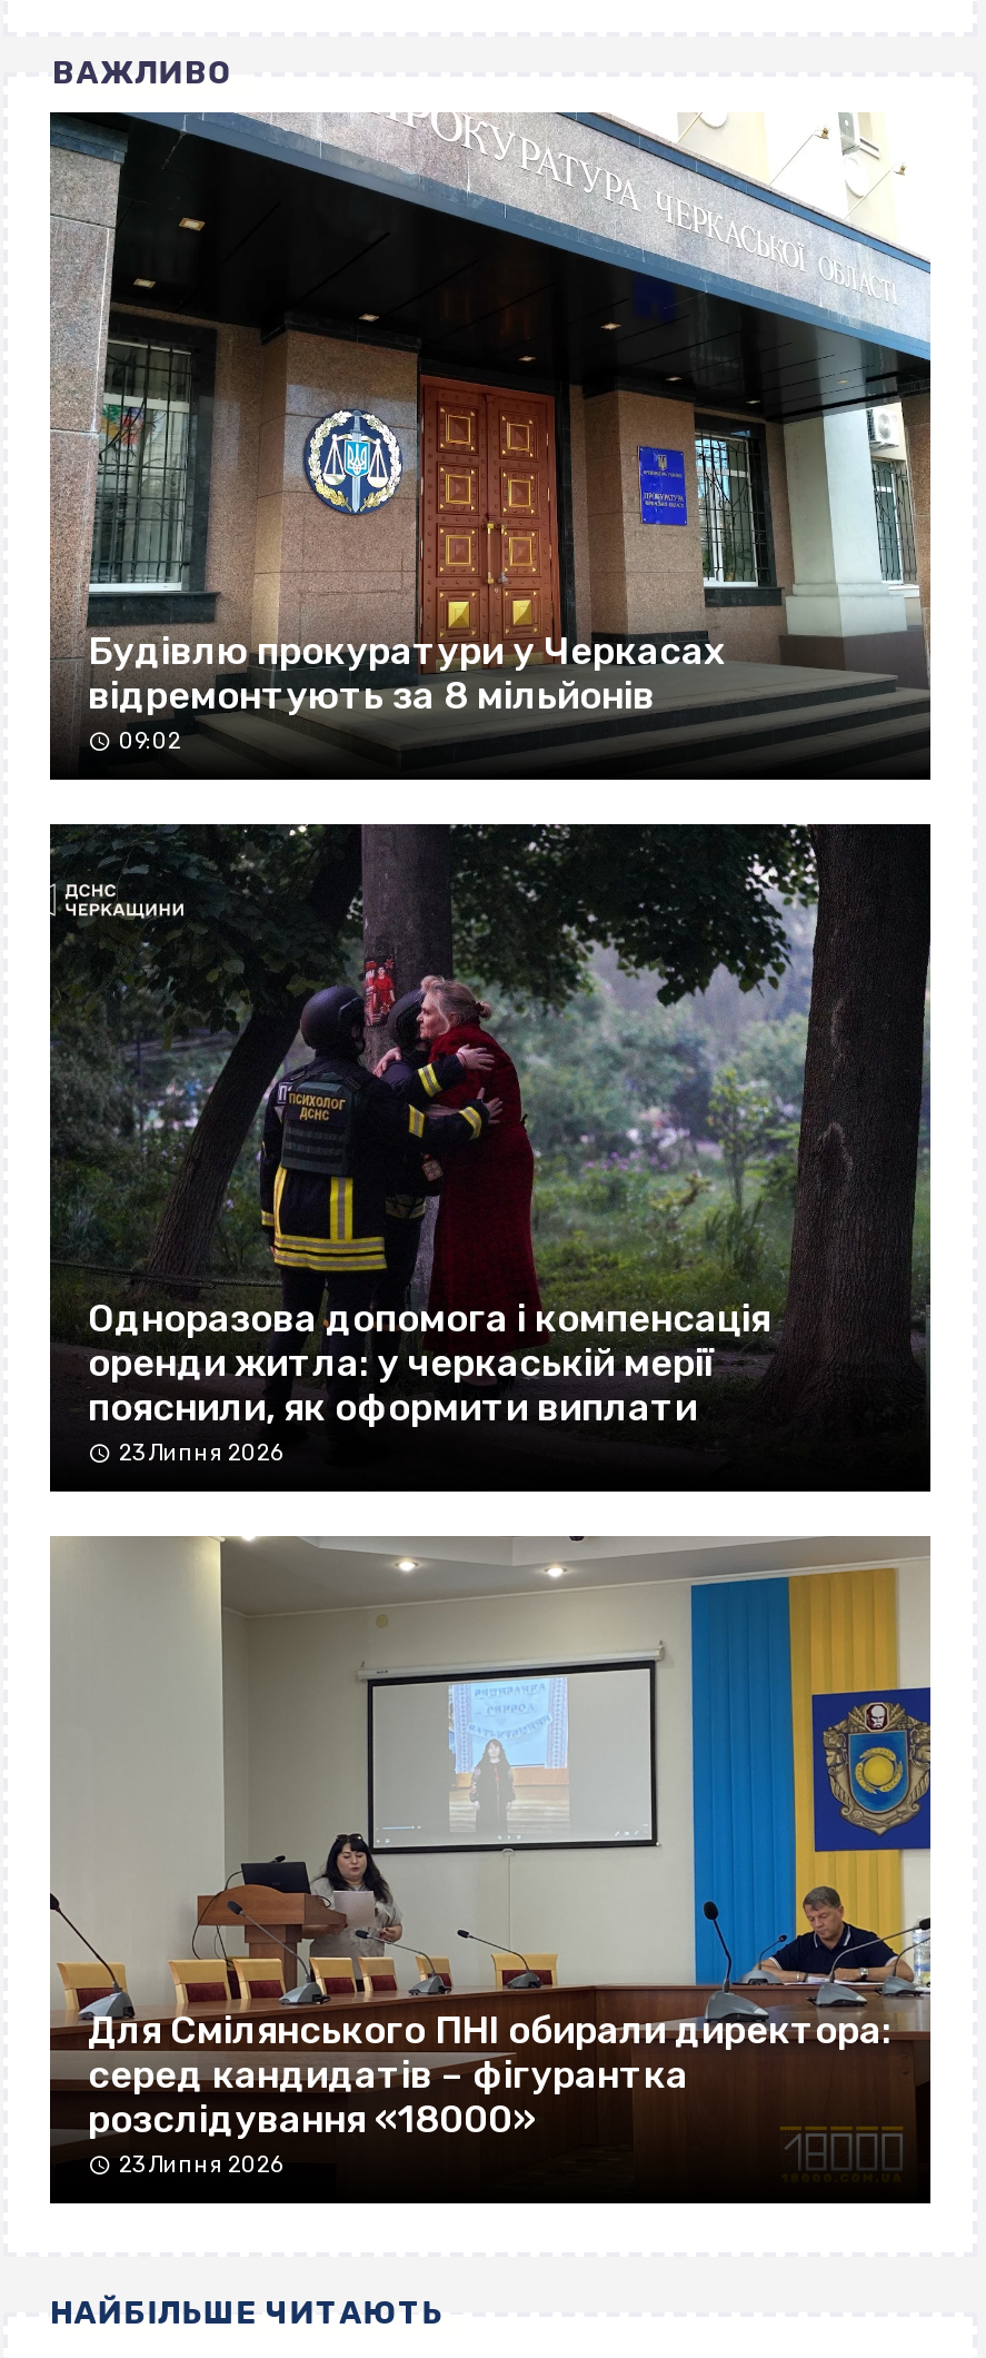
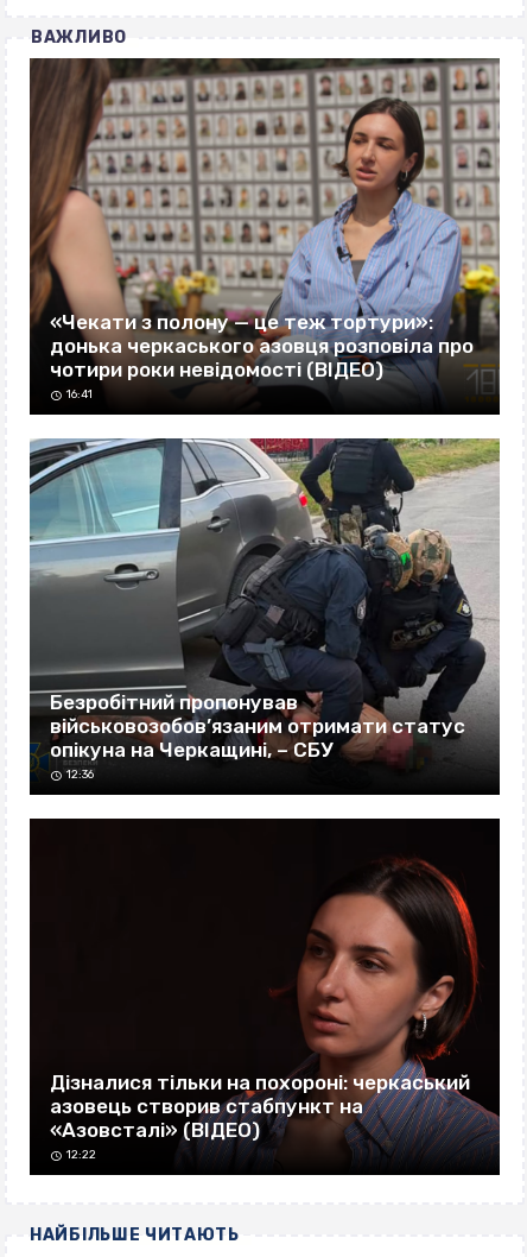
[50,111,930,756] [image] | Будівлю прокуратури у Черкасах | відремонтують за 8 мільйонів | 09:02 -> [30,57,501,402] [image] | «Чекати з полону — це теж тортури»: | донька черкаського азовця розповіла про | чотири роки невідомості (ВІДЕО) | 16:41
[48,823,933,1467] [image] | Одноразова допомога і компенсація | оренди житла: у черкаській мерії | пояснили, як оформити виплати | 23 Липня 2026 -> [28,438,501,782] [image] | Безробітний пропонував | військовозобов’язаним отримати статус | опікуна на Черкащині, – СБУ | 12:36
[48,1535,933,2178] [image] | Для Смілянського ПНІ обирали директора: | серед кандидатів – фігурантка | розслідування «18000» | 23 Липня 2026 -> [30,817,501,1162] [image] | Дізналися тільки на похороні: черкаський | азовець створив стабпункт на | «Азовсталі» (ВІДЕО) | 12:22

